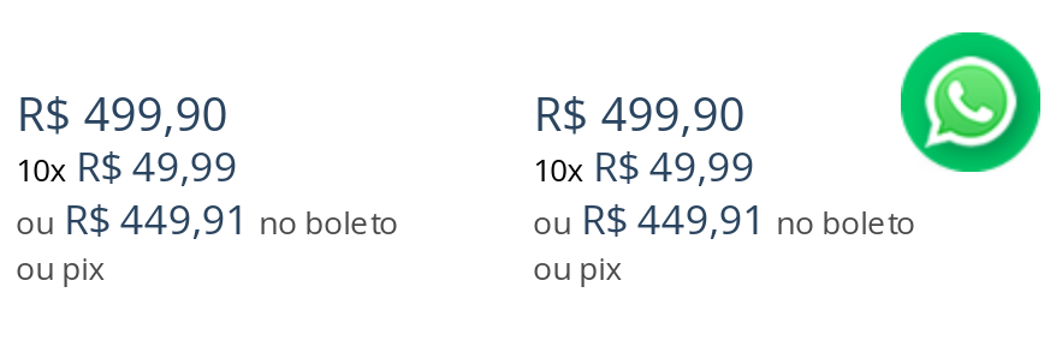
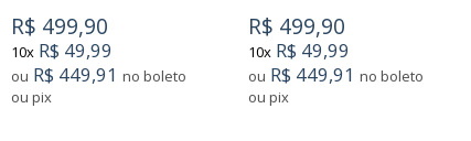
[898,30,1043,174] [image] -> none

